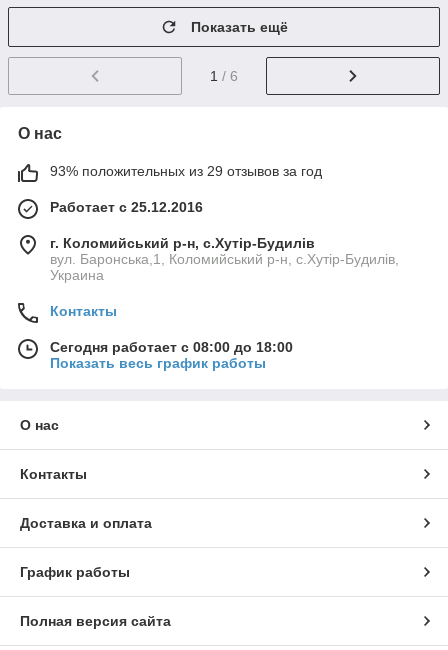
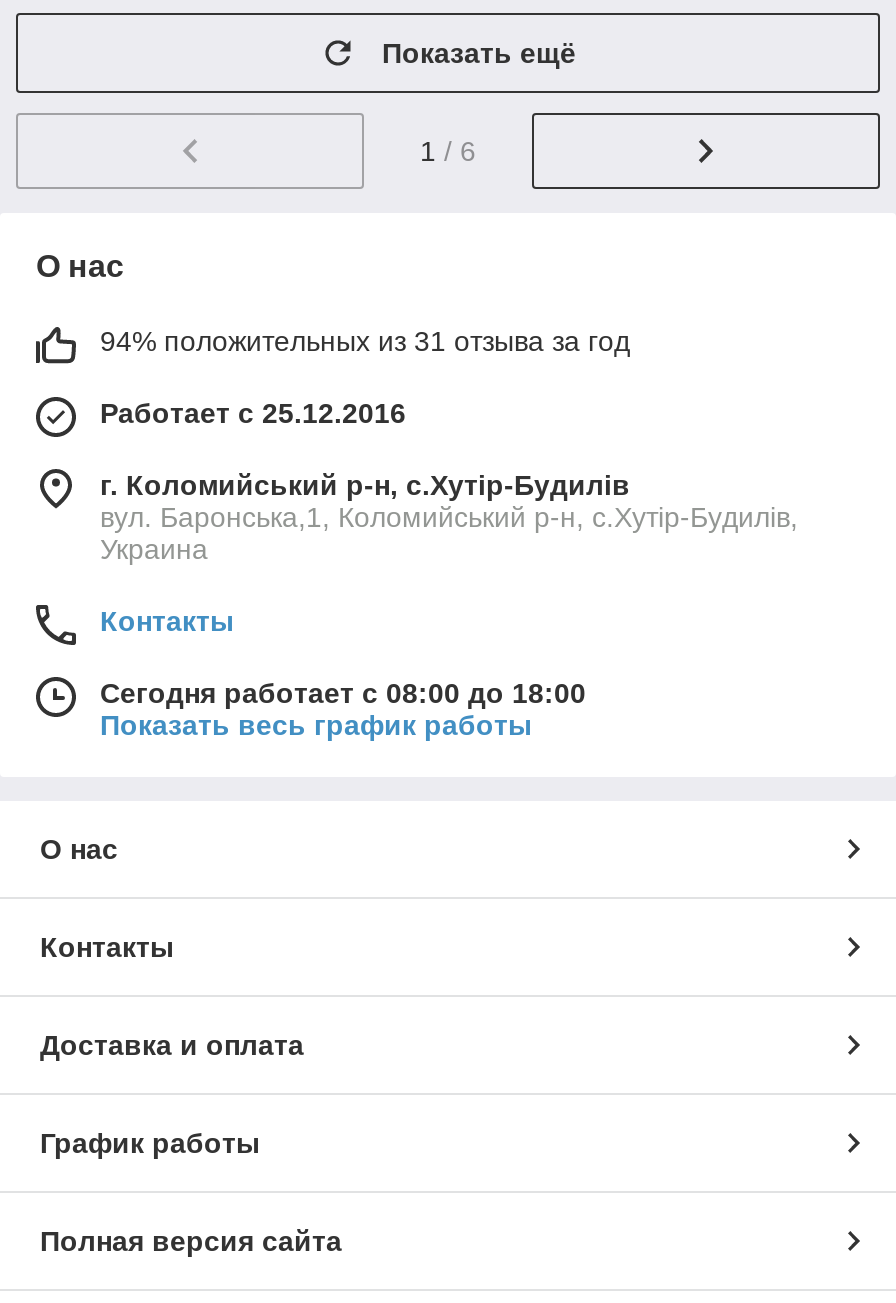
[50,163,322,179] 93% положительных из 29 отзывов за год -> [100,325,630,357] 94% положительных из 31 отзыва за год

